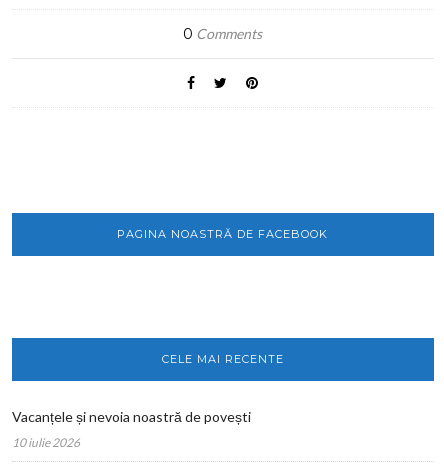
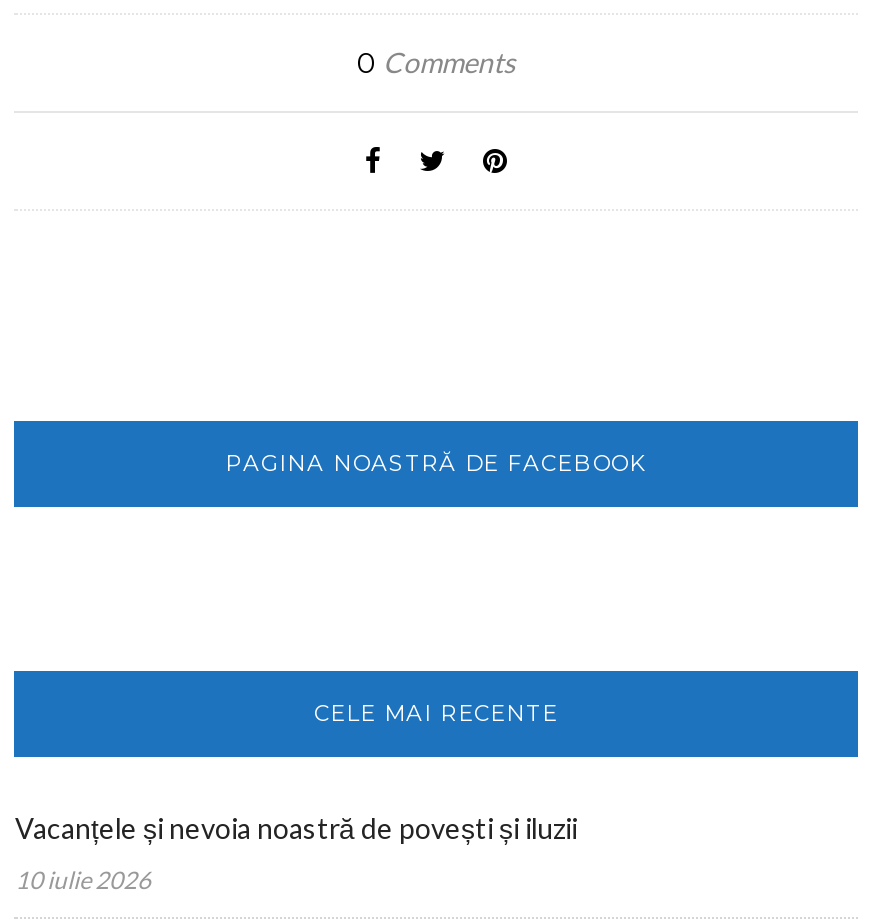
[12,408,251,425] Vacanțele și nevoia noastră de povești -> [15,812,577,846] Vacanțele și nevoia noastră de povești și iluzii

